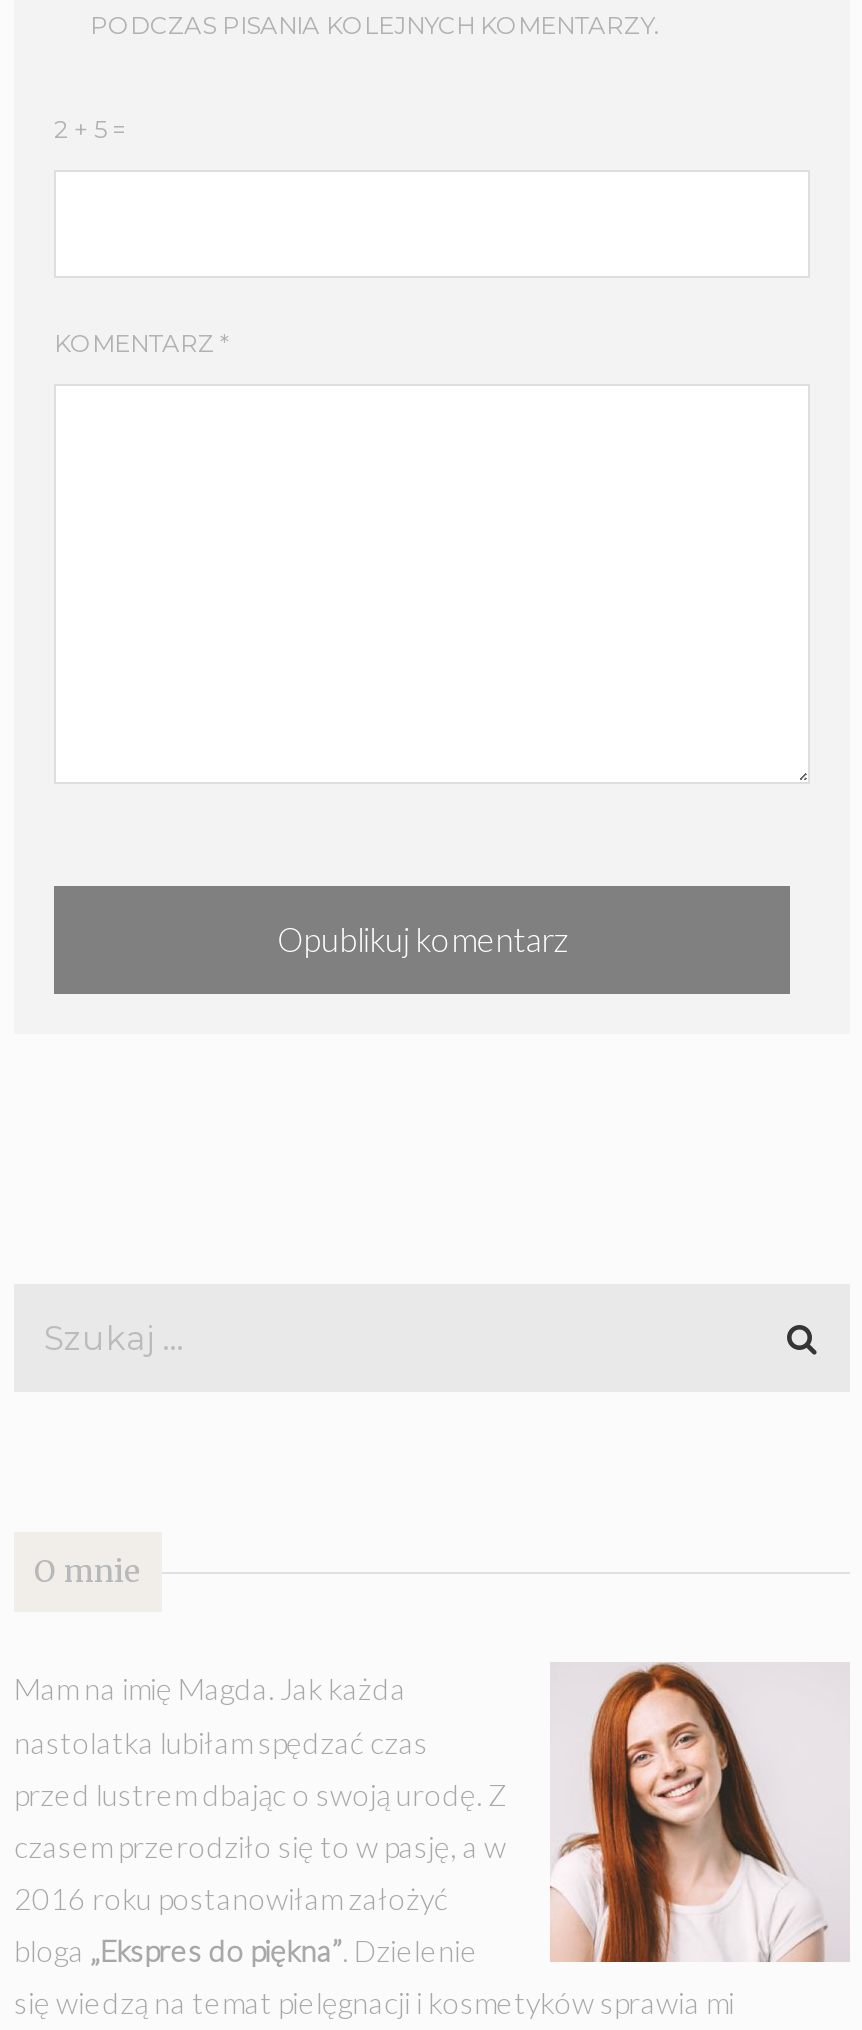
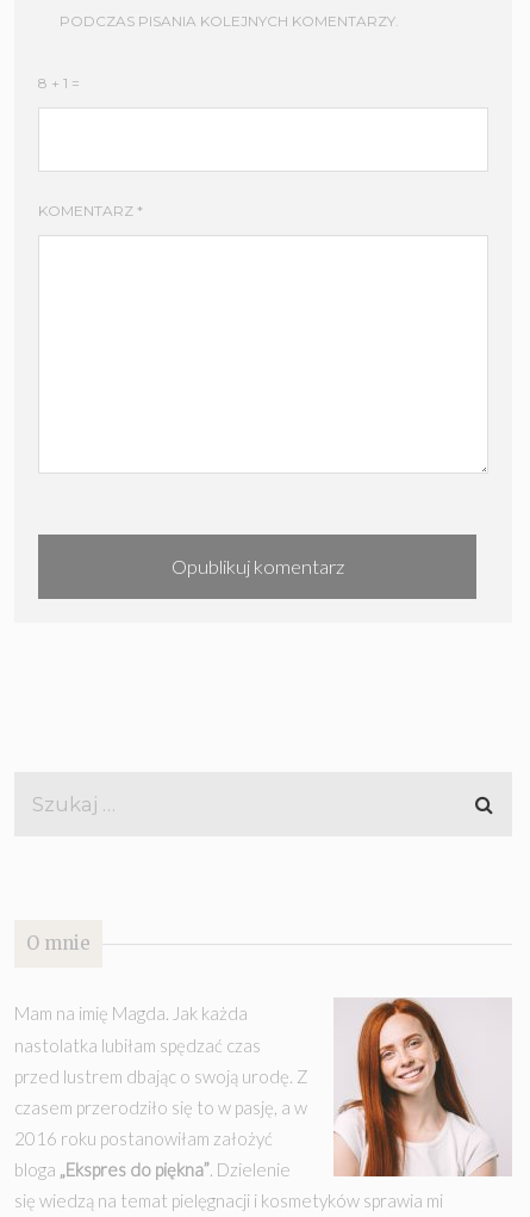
[54,114,126,144] 2 + 5 = -> [38,74,80,92] 8 + 1 =

